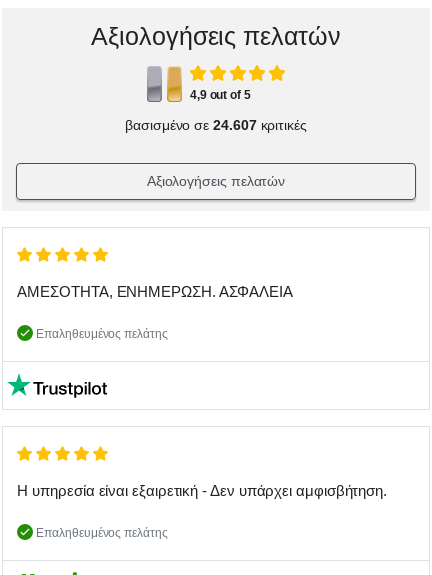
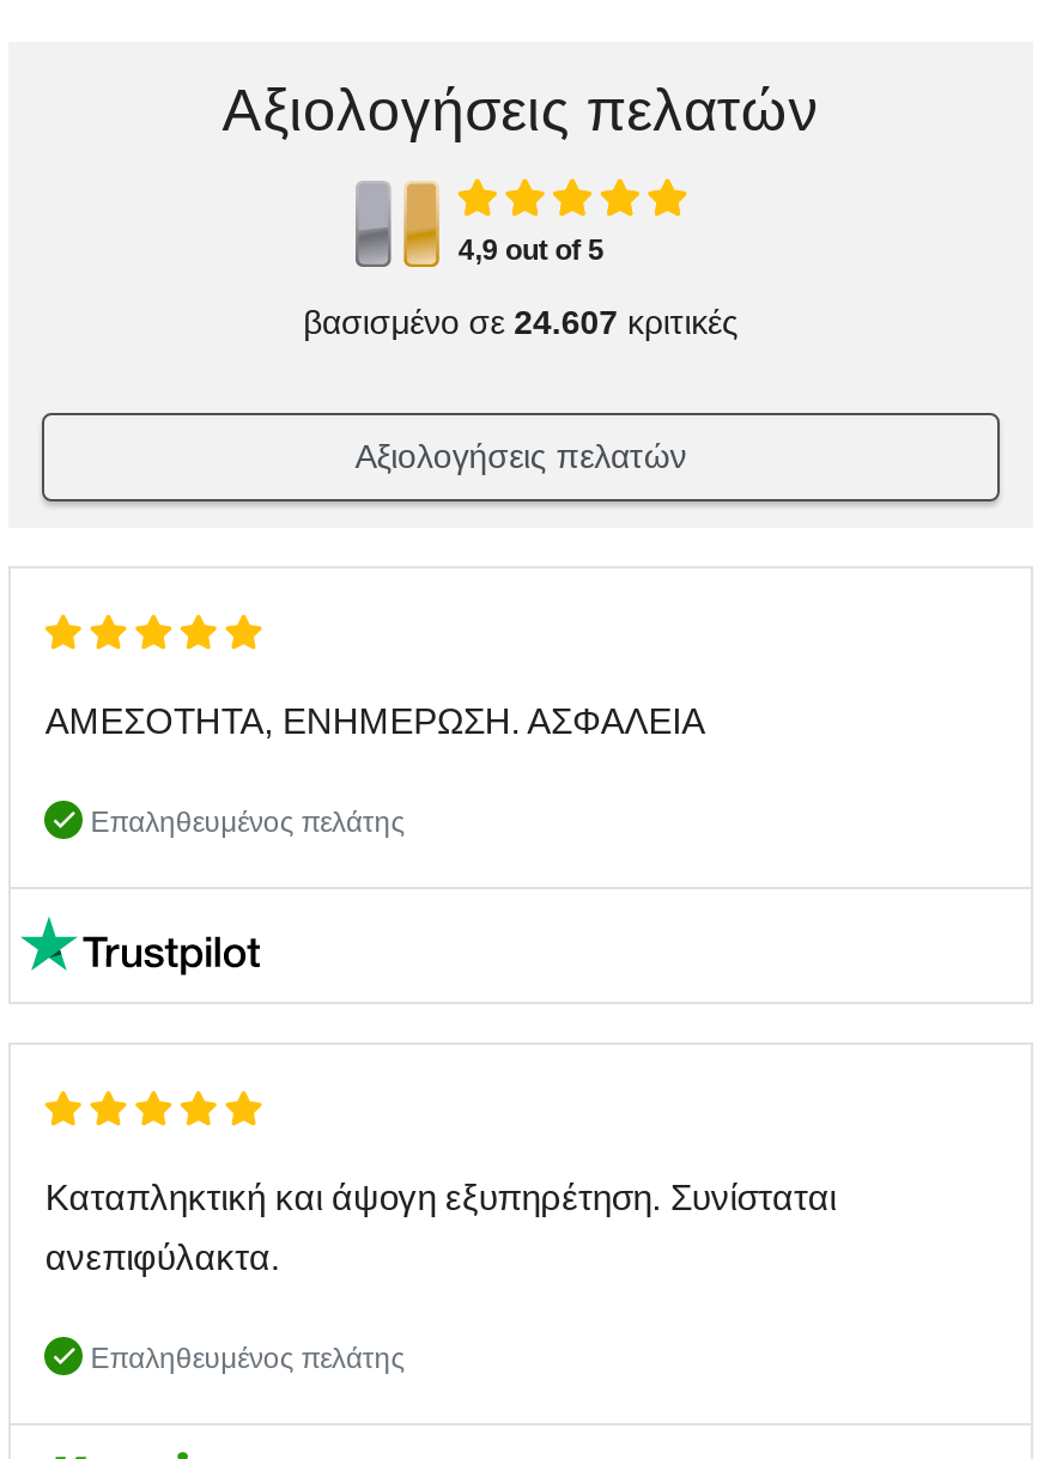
[17,482,387,499] Η υπηρεσία είναι εξαιρετική - Δεν υπάρχει αμφισβήτηση. -> [45,1176,836,1276] Καταπληκτική και άψογη εξυπηρέτηση. Συνίσταται | ανεπιφύλακτα.

